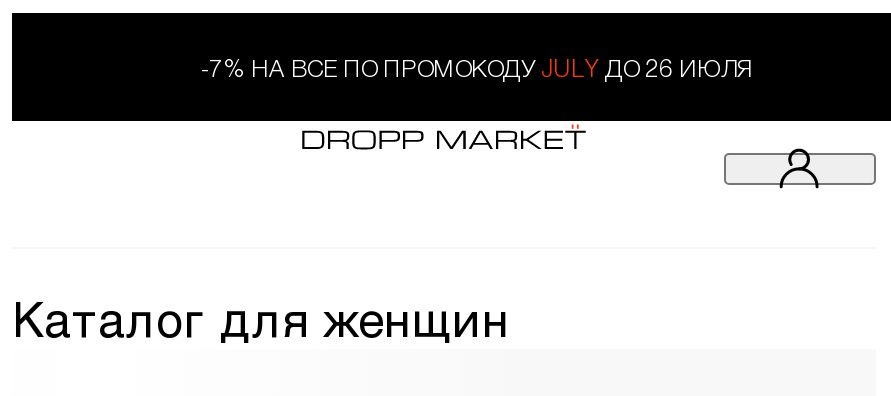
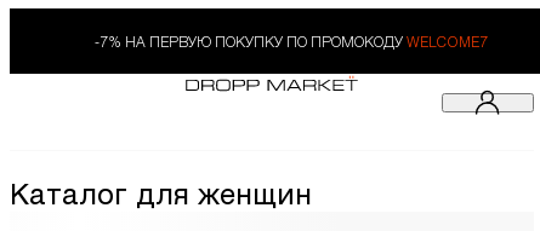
[201,53,751,81] -7% НА ВСЕ ПО ПРОМОКОДУ JULY ДО 26 ИЮЛЯ -> [95,33,488,50] -7% НА ПЕРВУЮ ПОКУПКУ ПО ПРОМОКОДУ WELCOME7

